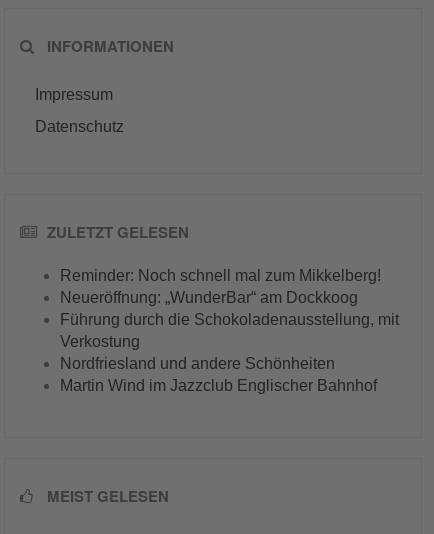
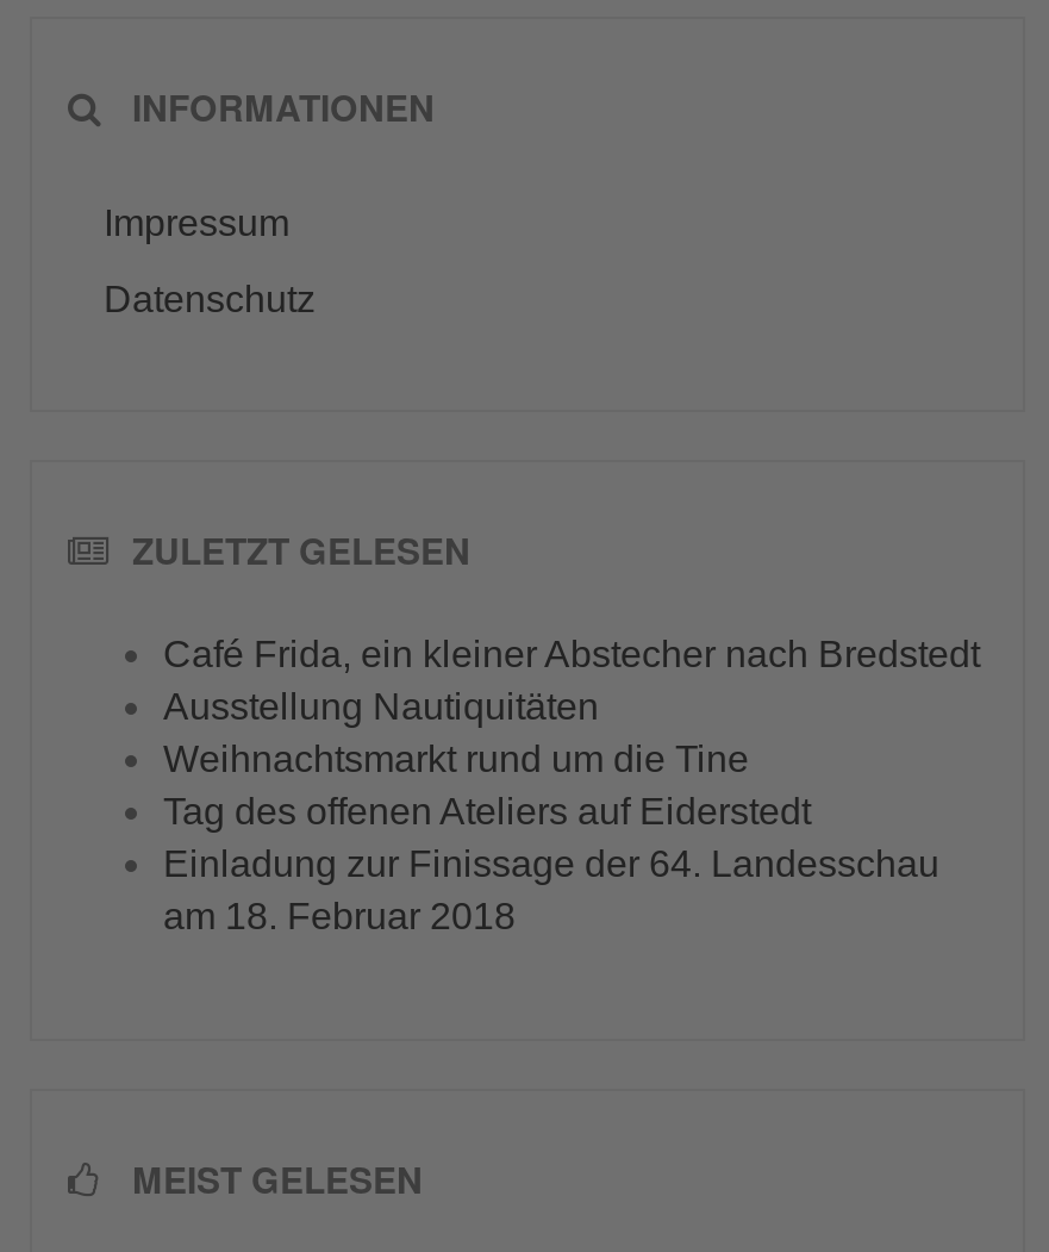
[60,267,399,394] Reminder: Noch schnell mal zum Mikkelberg! | Neueröffnung: „WunderBar“ am Dockkoog | Führung durch die Schokoladenausstellung, mit | Verkostung | Nordfriesland und andere Schönheiten | Martin Wind im Jazzclub Englischer Bahnhof -> [163,635,980,937] Café Frida, ein kleiner Abstecher nach Bredstedt | Ausstellung Nautiquitäten | Weihnachtsmarkt rund um die Tine | Tag des offenen Ateliers auf Eiderstedt | Einladung zur Finissage der 64. Landesschau | am 18. Februar 2018

